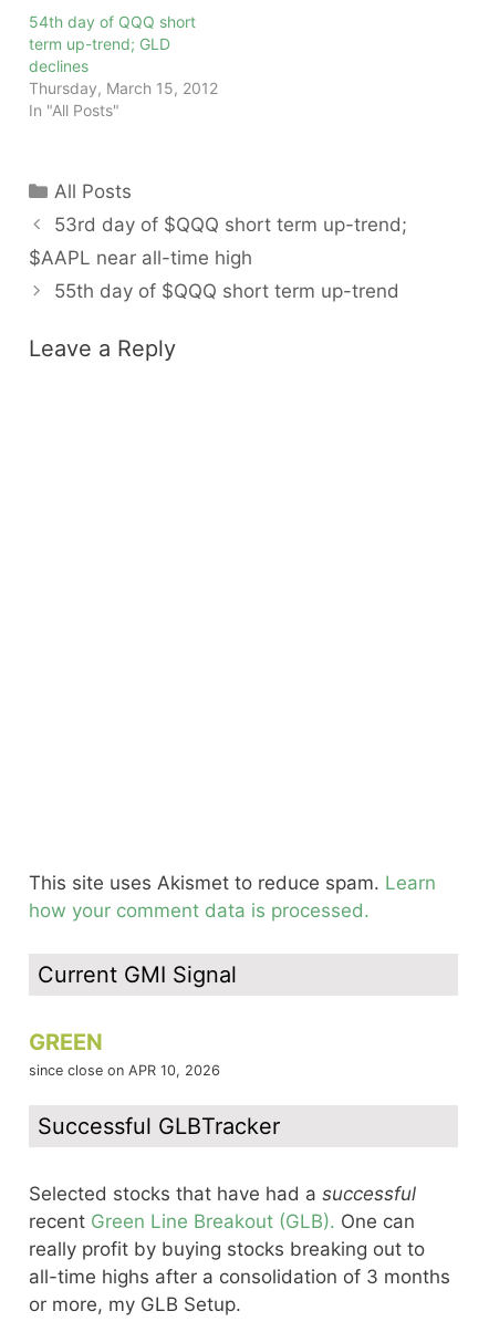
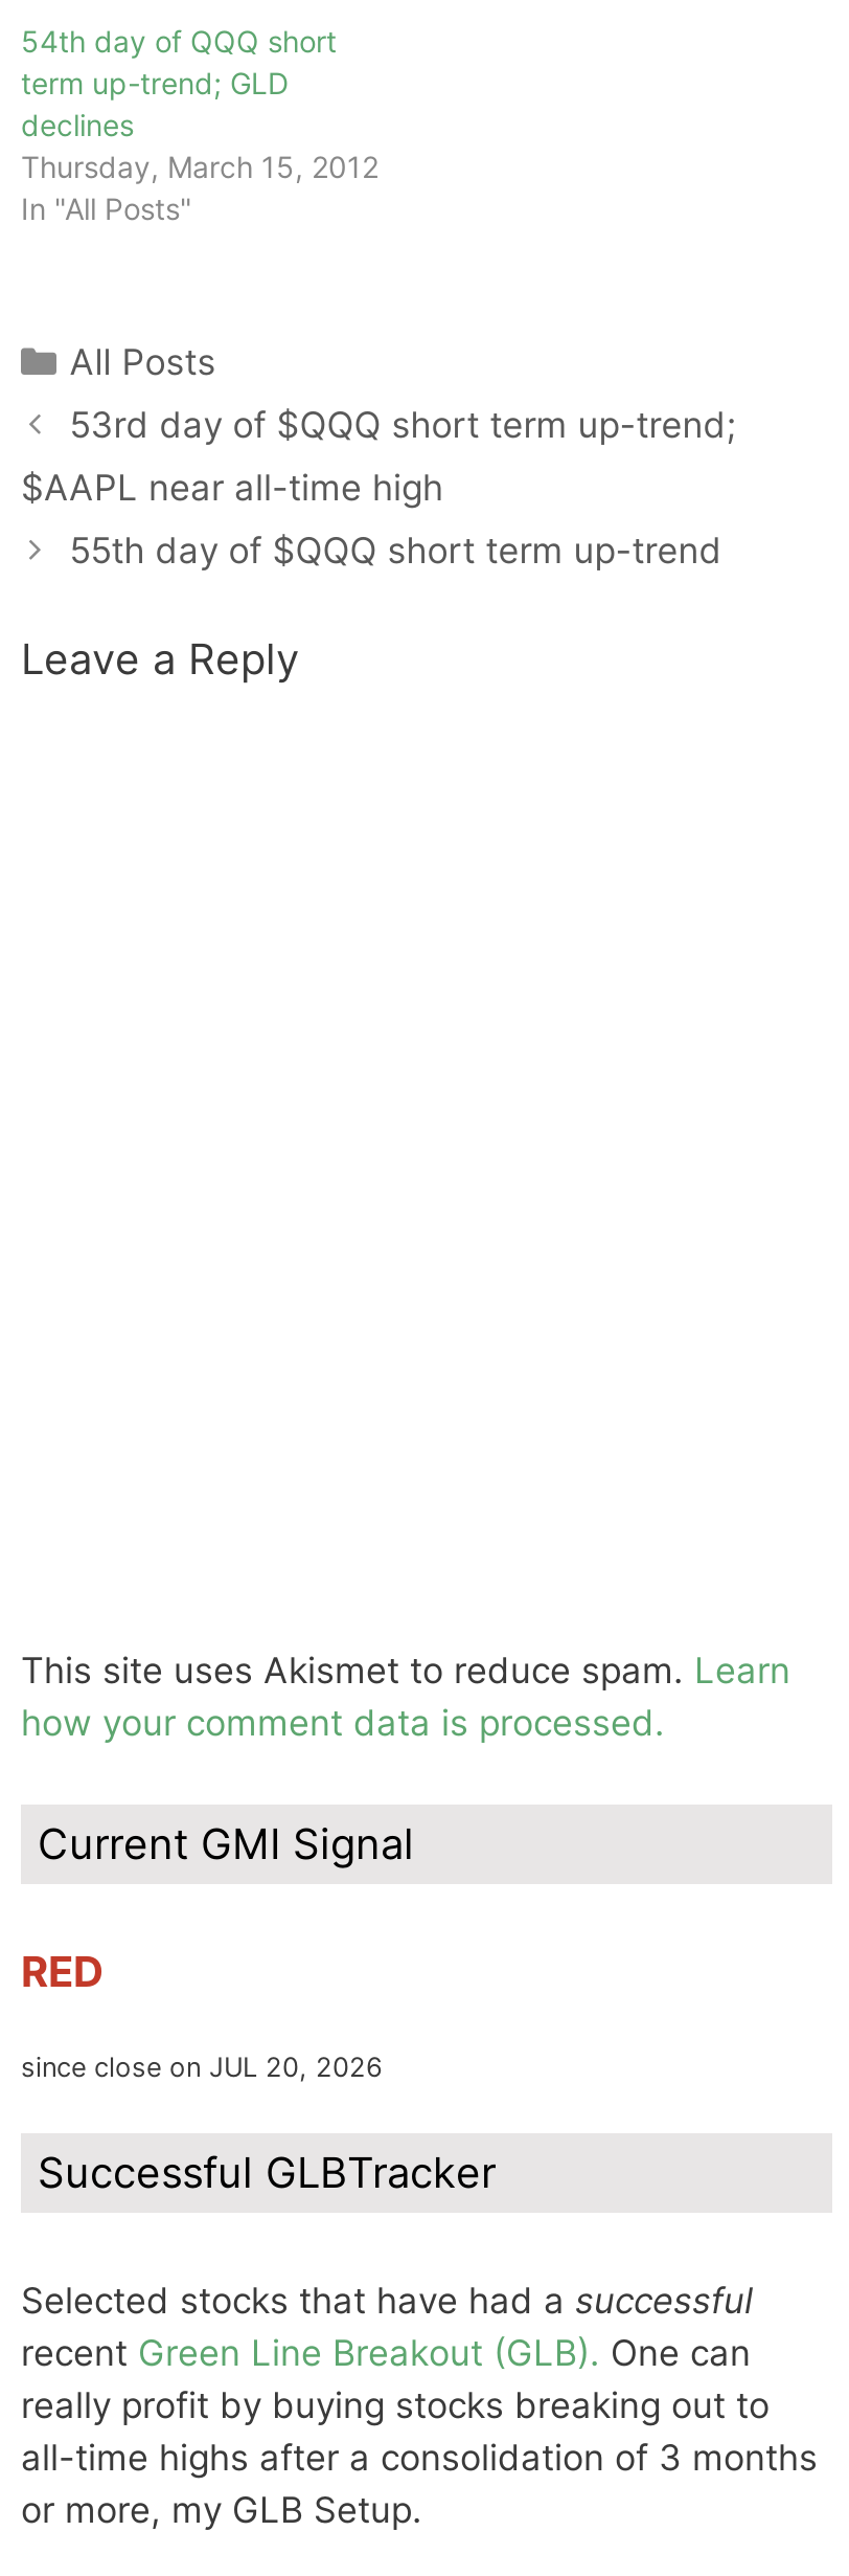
[29,1028,220,1078] GREEN | since close on APR 10, 2026 -> [21,1946,383,2082] RED | since close on JUL 20, 2026

